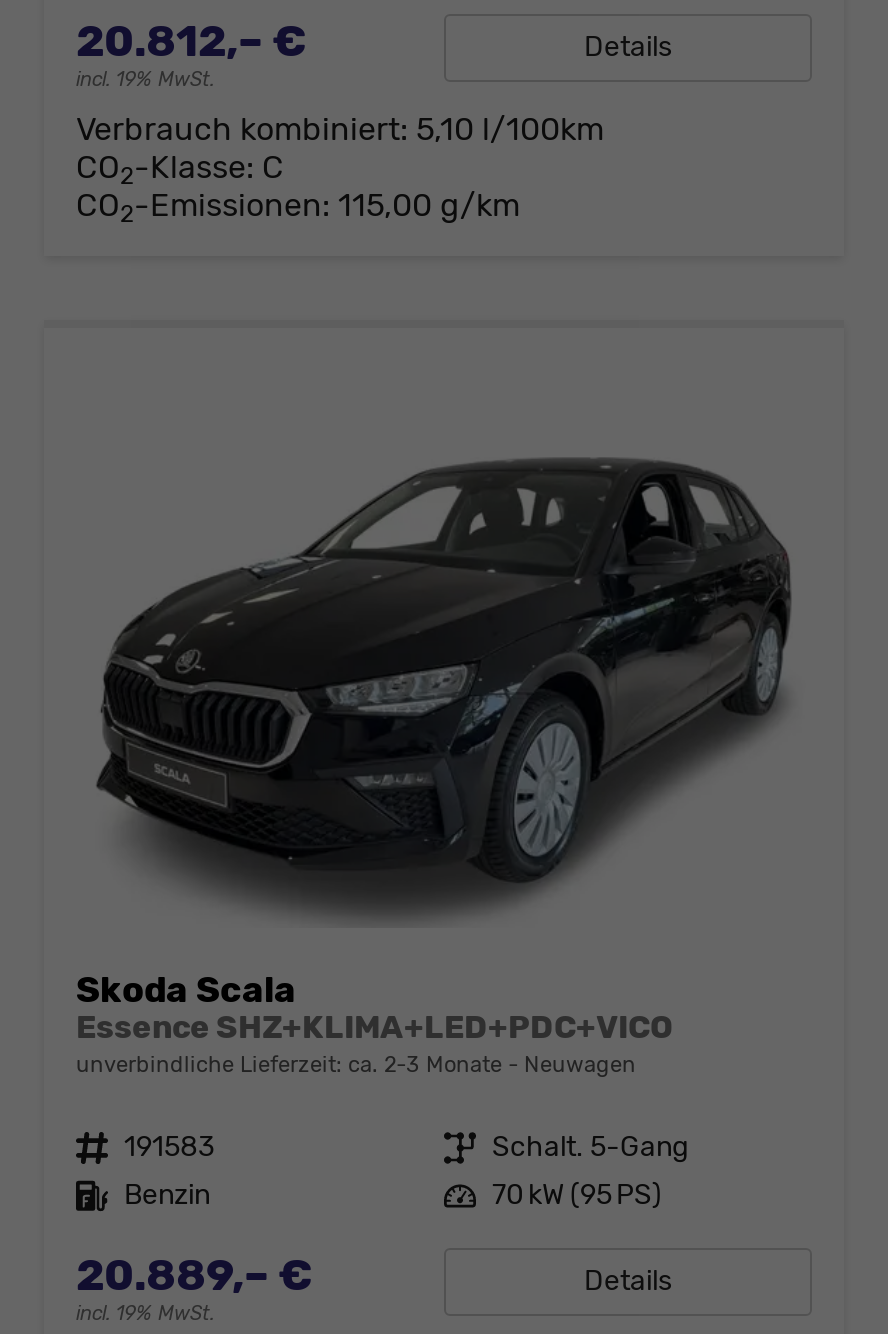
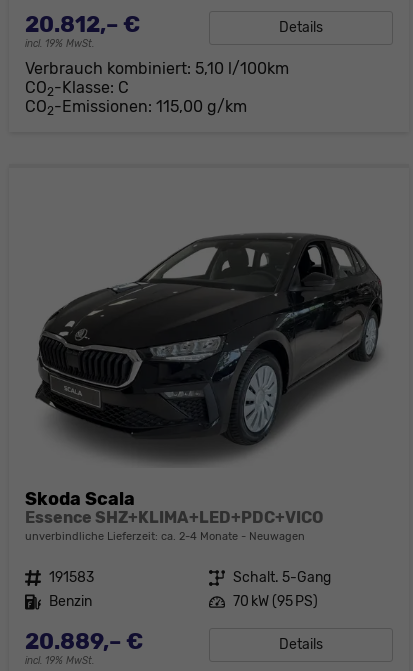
[76,1051,636,1077] unverbindliche Lieferzeit: ca. 2-3 Monate Neuwagen -> [25,530,305,543] unverbindliche Lieferzeit: ca. 2-4 Monate Neuwagen

